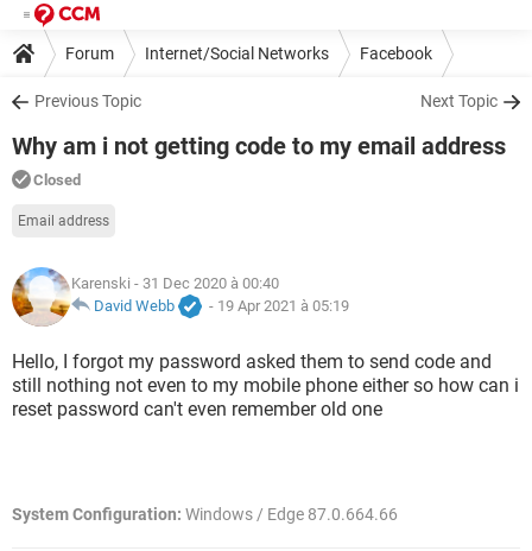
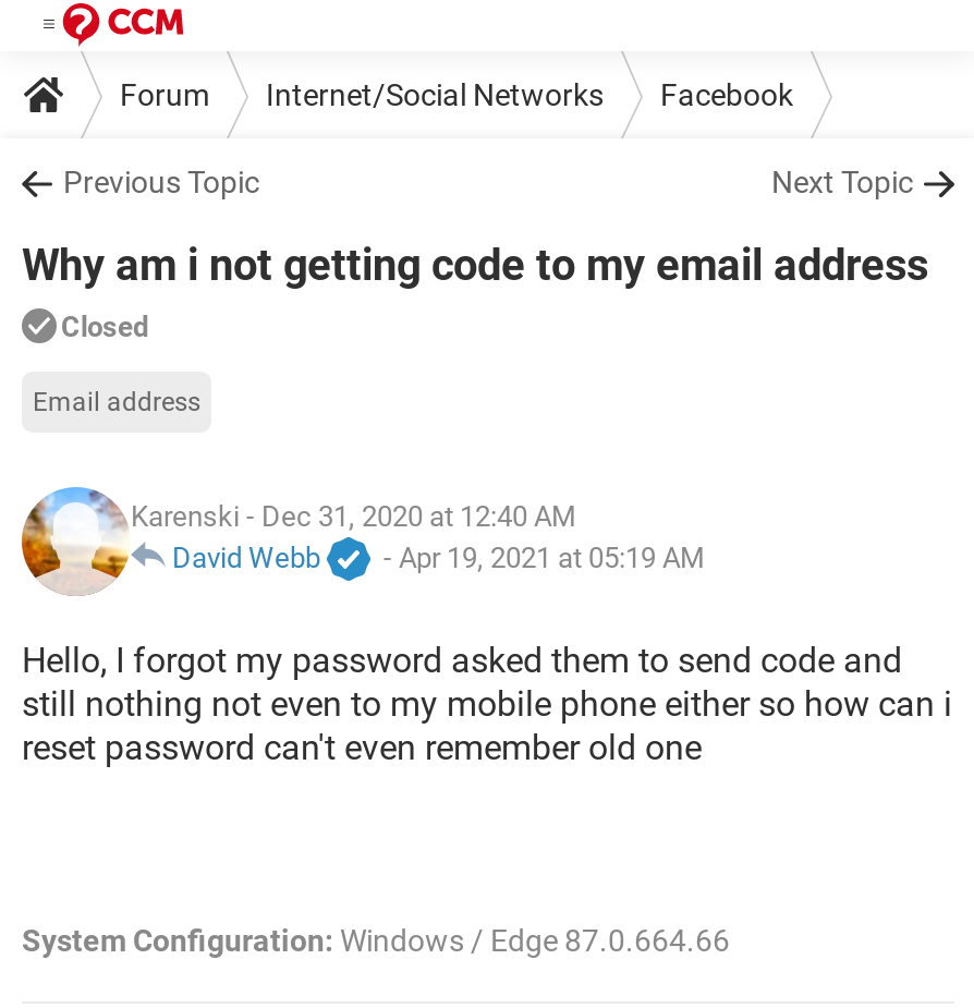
[71,275,279,292] Karenski - 31 Dec 2020 à 00:40 -> [131,501,575,534] Karenski - Dec 31, 2020 at 12:40 AM
[94,297,349,315] David Webb - 19 Apr 2021 à 05:19 -> [172,542,704,575] David Webb - Apr 19, 2021 at 05:19 AM

